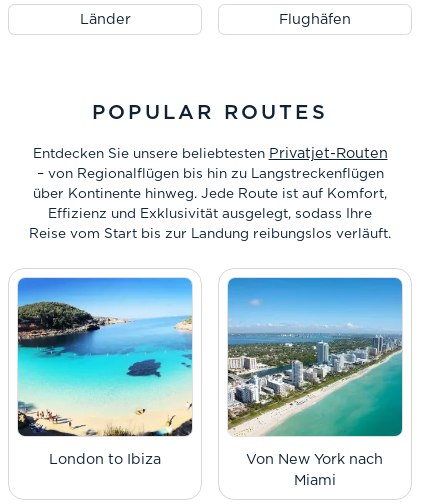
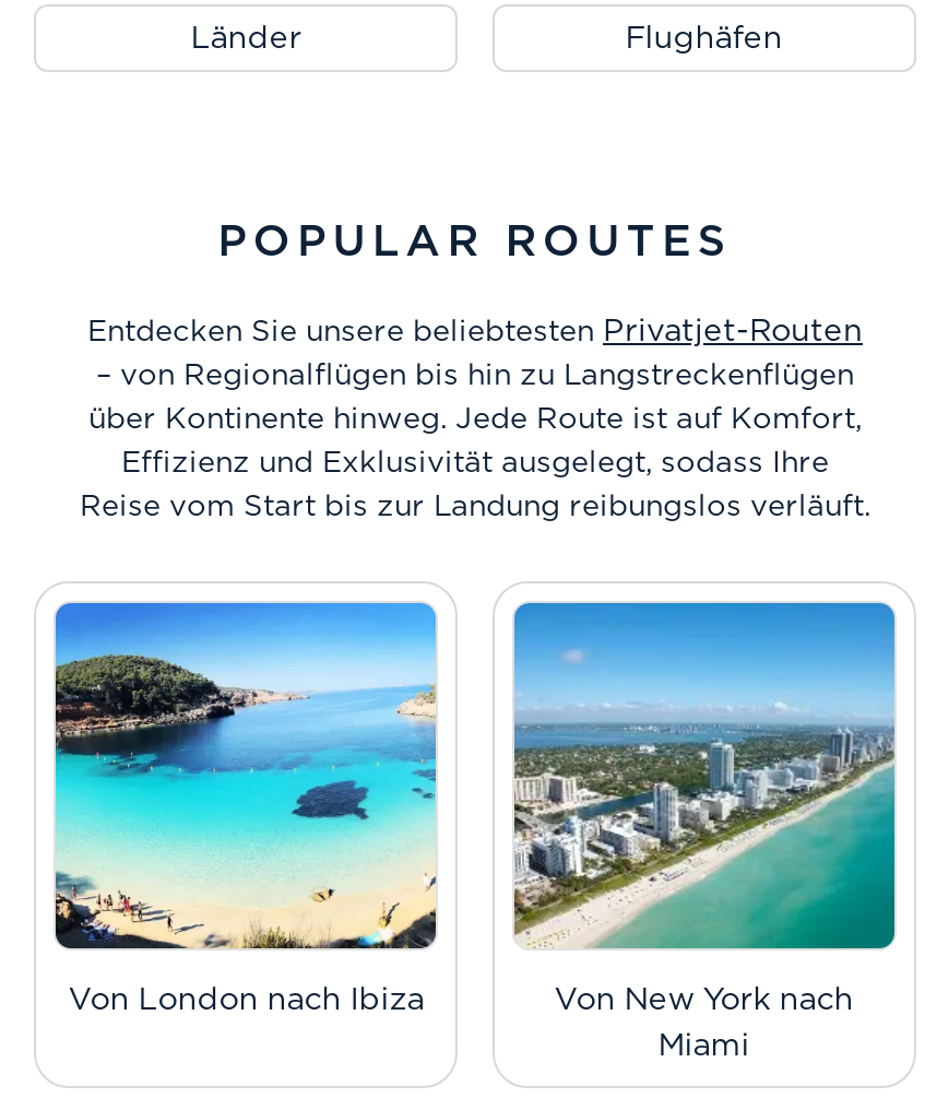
[49,452,161,467] London to Ibiza -> [68,984,424,1016] Von London nach Ibiza

